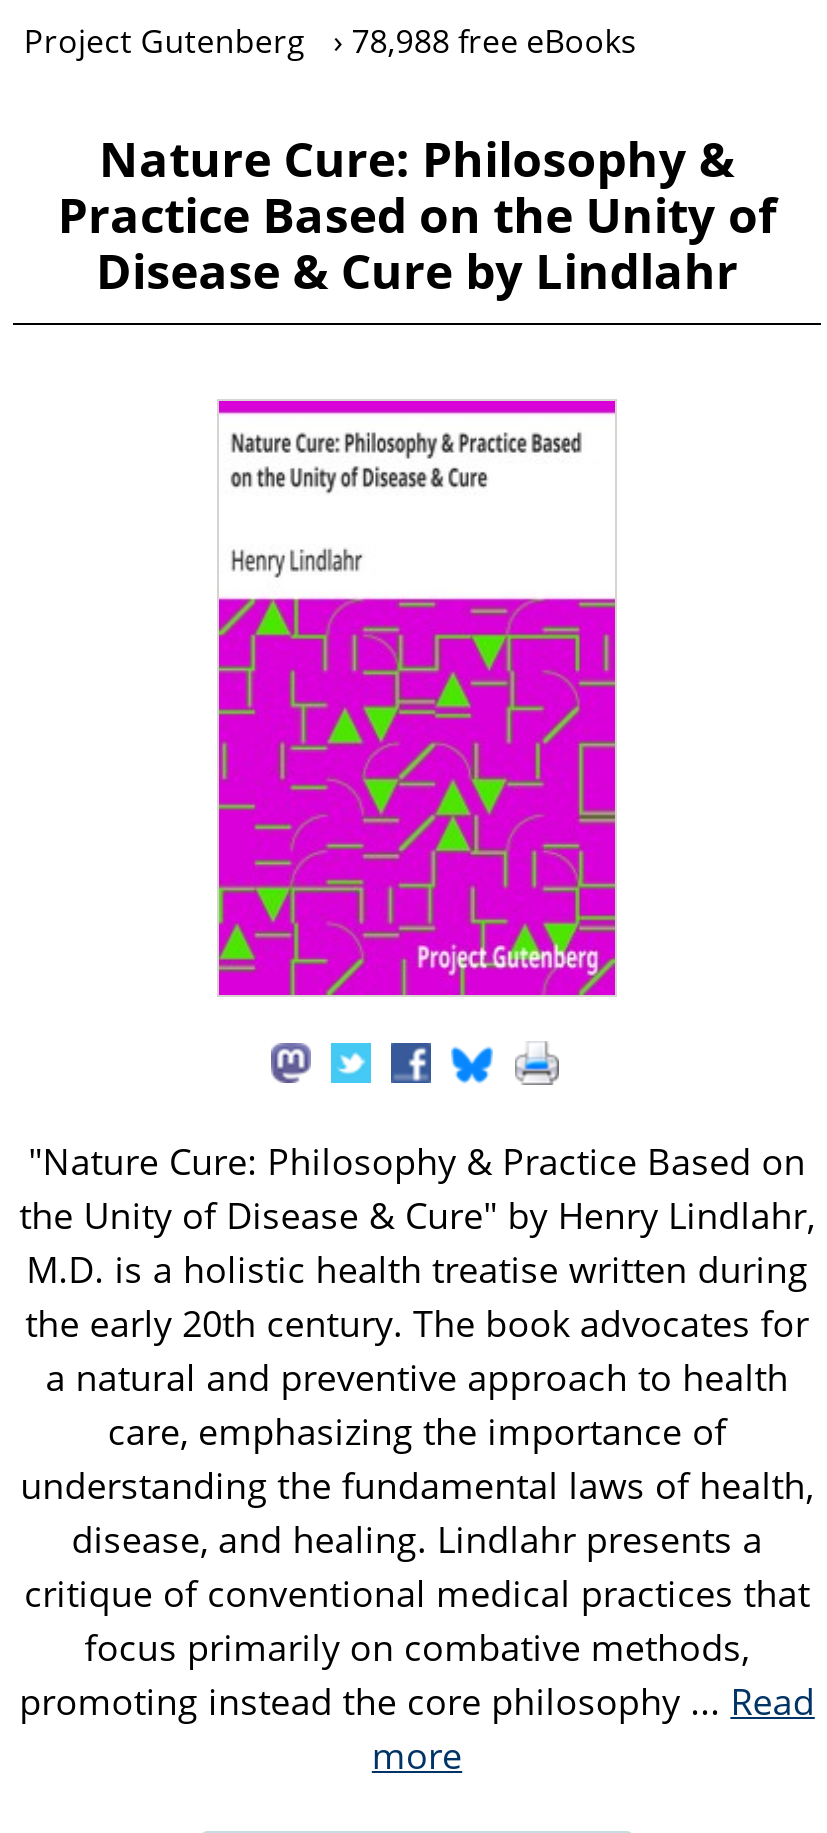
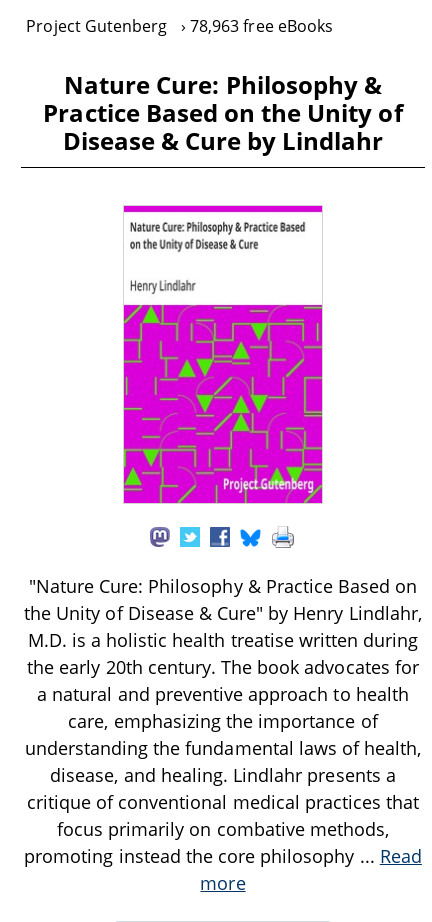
[24,19,637,63] Project Gutenberg 78,988 free eBooks -> [26,15,333,37] Project Gutenberg 78,963 free eBooks

